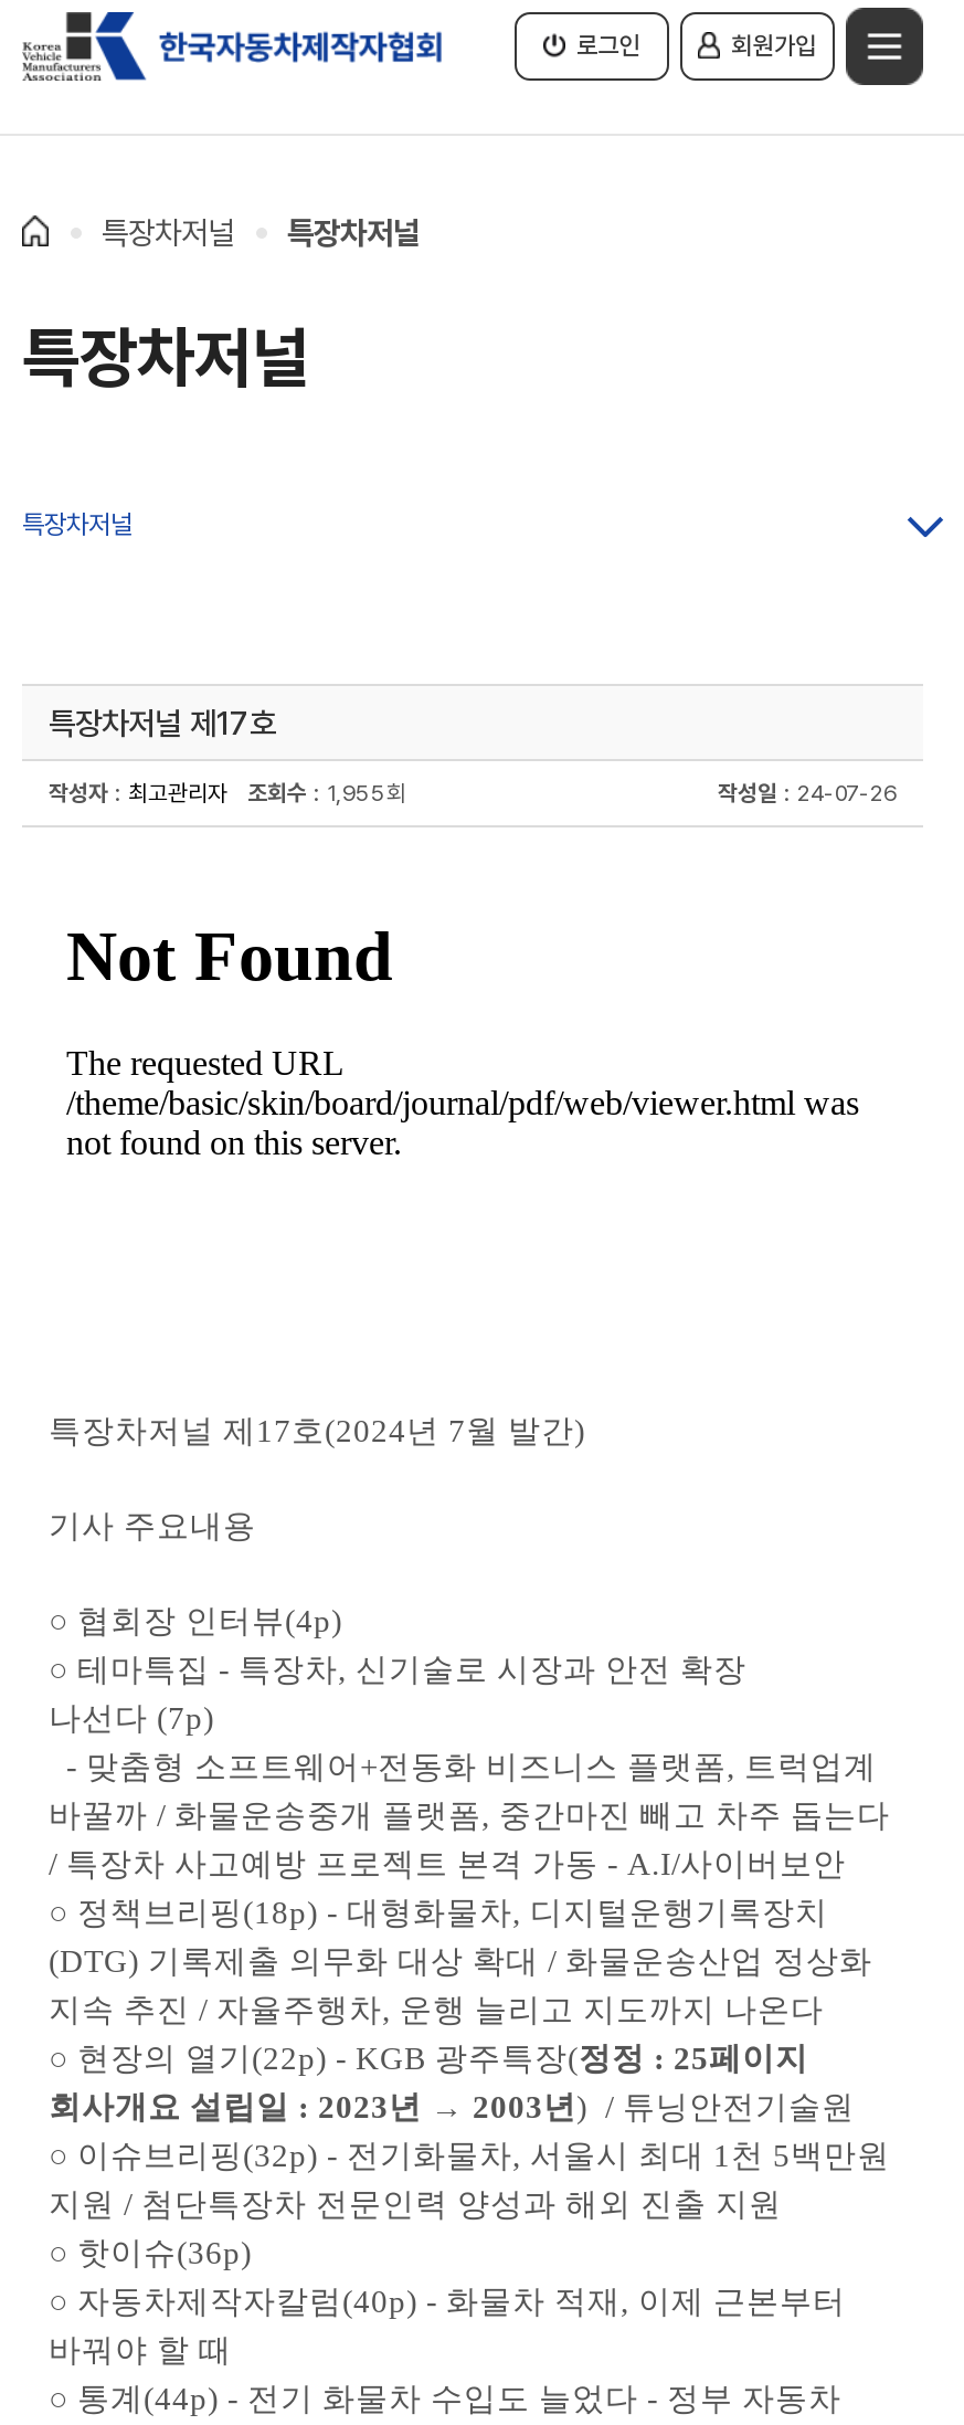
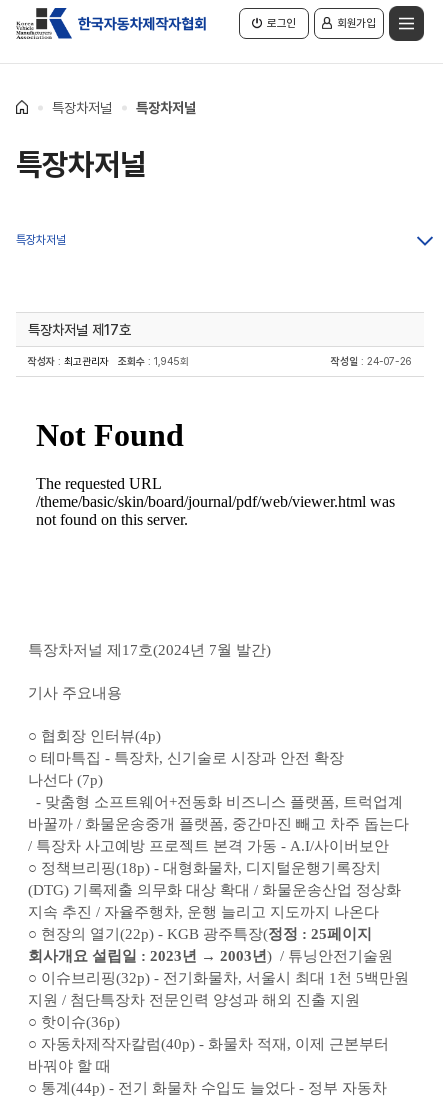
[49,779,420,808] 작성자: 최고관리자 조회수: 1,955회 -> [28,355,195,368] 작성자: 최고관리자 조회수: 1,945회

